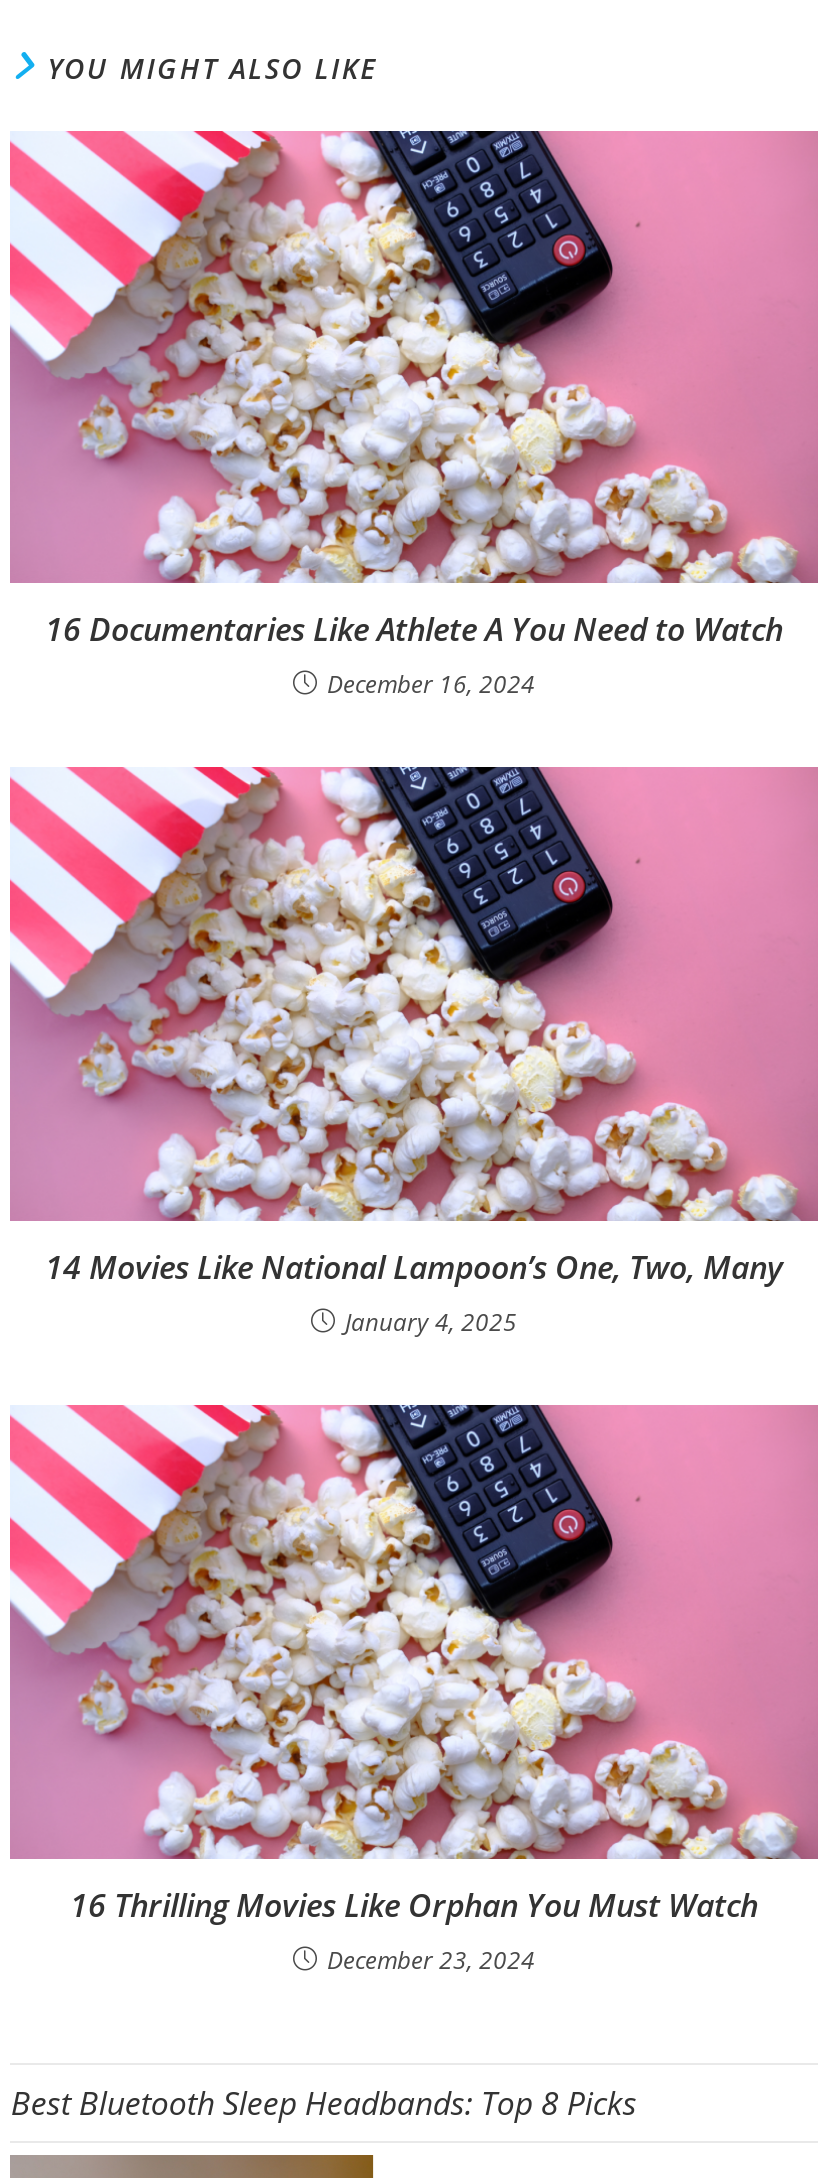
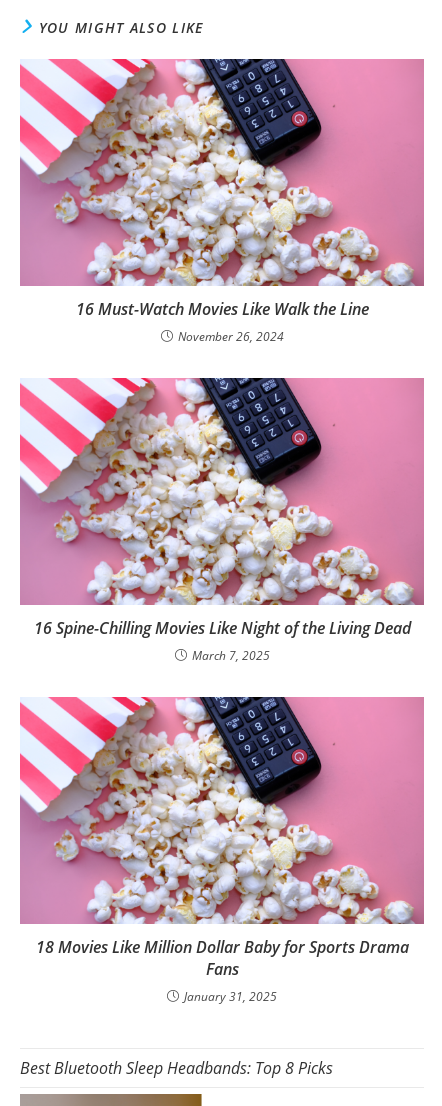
[45,607,783,701] 16 Documentaries Like Athlete A You Need to Watch | December 16, 2024 -> [75,298,368,345] 16 Must-Watch Movies Like Walk the Line | November 26, 2024
[45,1245,783,1339] 14 Movies Like National Lampoon’s One, Two, Many | January 4, 2025 -> [33,617,410,664] 16 Spine-Chilling Movies Like Night of the Living Dead | March 7, 2025
[70,1882,758,1976] 16 Thrilling Movies Like Orphan You Must Watch | December 23, 2024 -> [35,936,408,1005] 18 Movies Like Million Dollar Baby for Sports Drama | Fans | January 31, 2025

